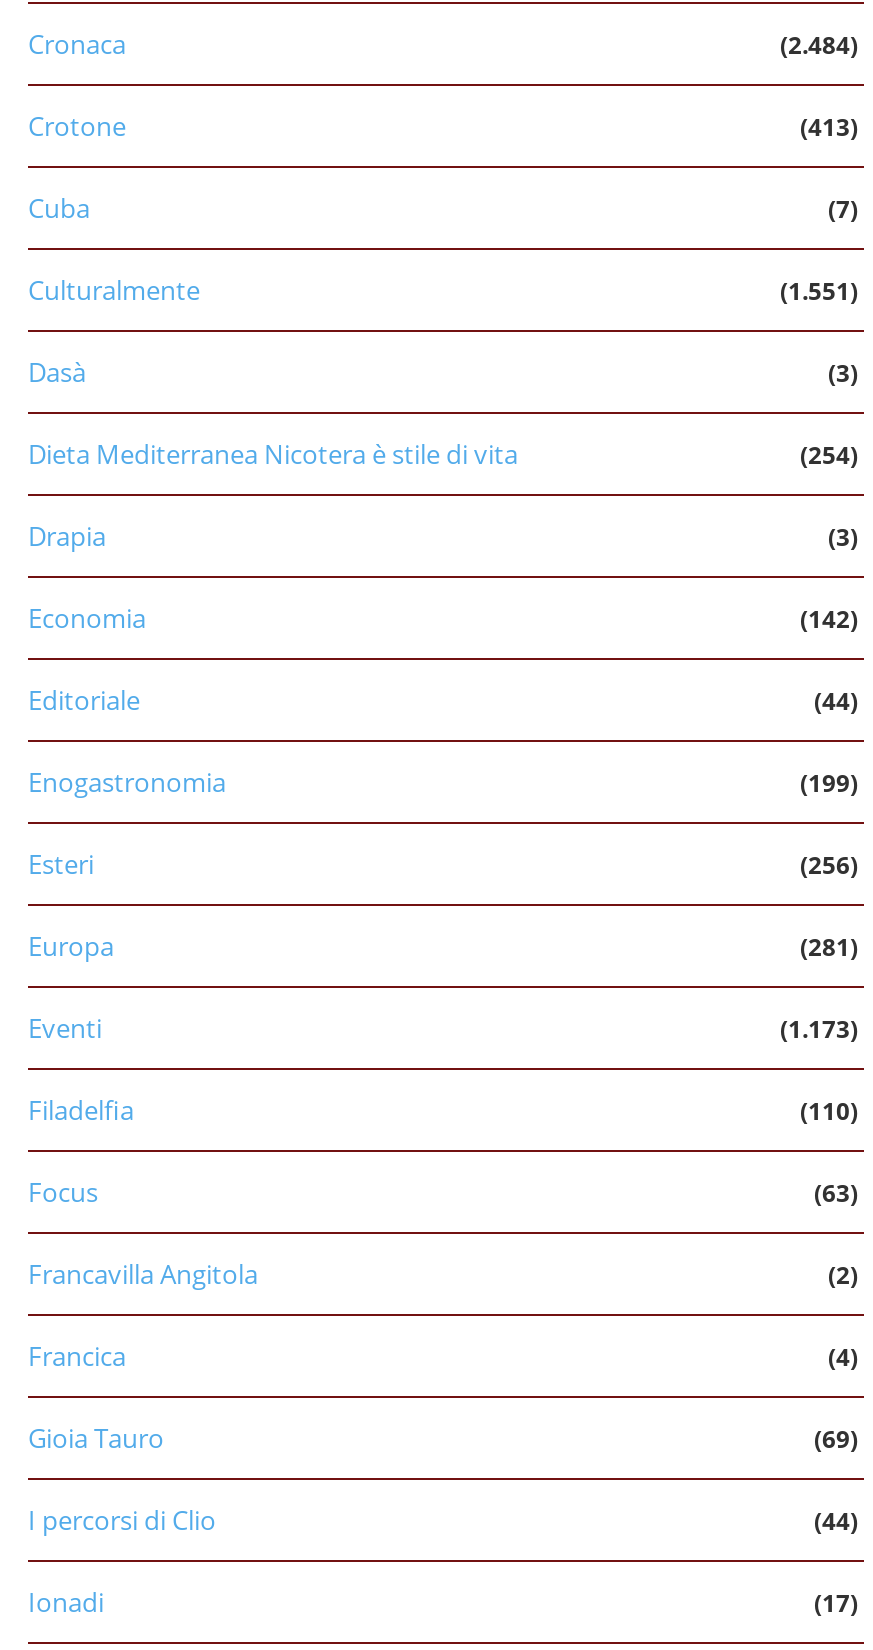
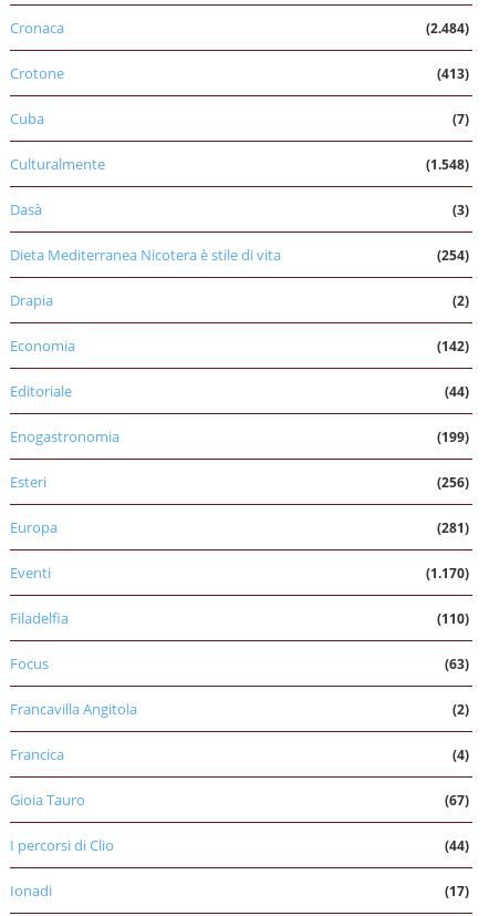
[780,274,858,308] (1.551) -> [426,155,469,173] (1.548)
[828,520,858,554] (3) -> [452,291,469,310] (2)
[780,1012,858,1046] (1.173) -> [426,563,469,582] (1.170)
[814,1422,858,1456] (69) -> [445,790,469,809] (67)

